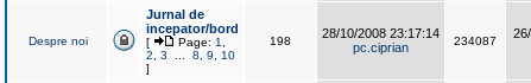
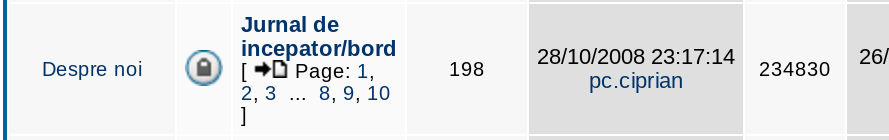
[454,34,497,47] 234087 -> [759,58,831,80] 234830

